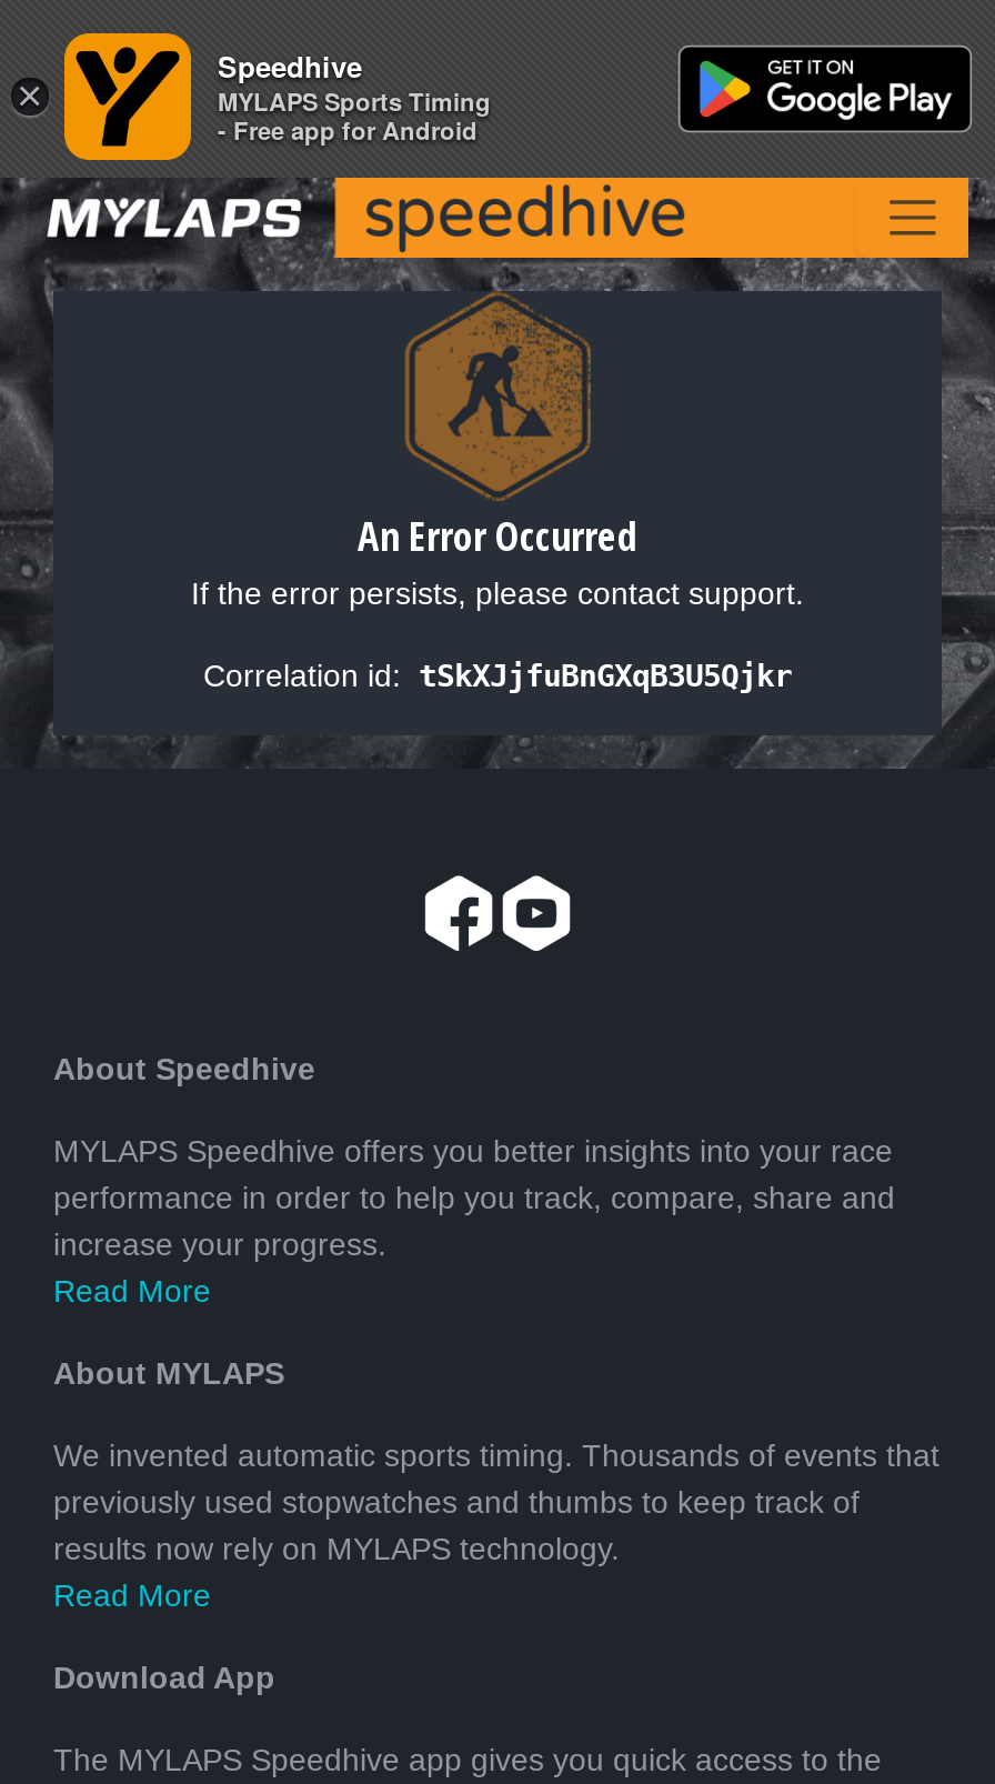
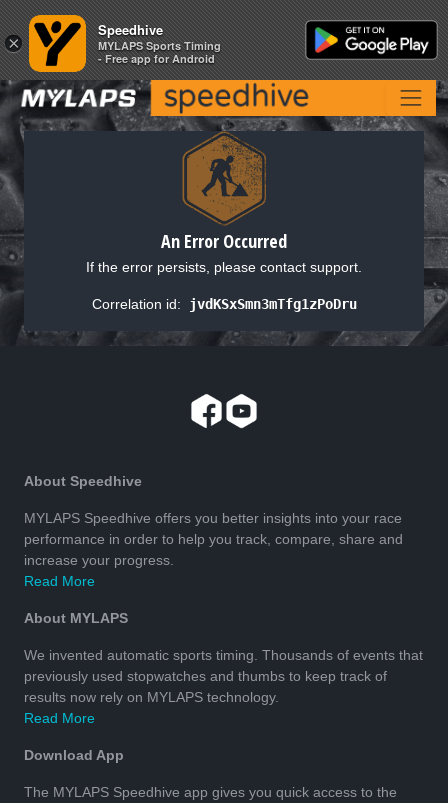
[203,657,792,692] Correlation id: tSkXJjfuBnGXqB3U5Qjkr -> [91,296,356,312] Correlation id: jvdKSxSmn3mTfg1zPoDru

